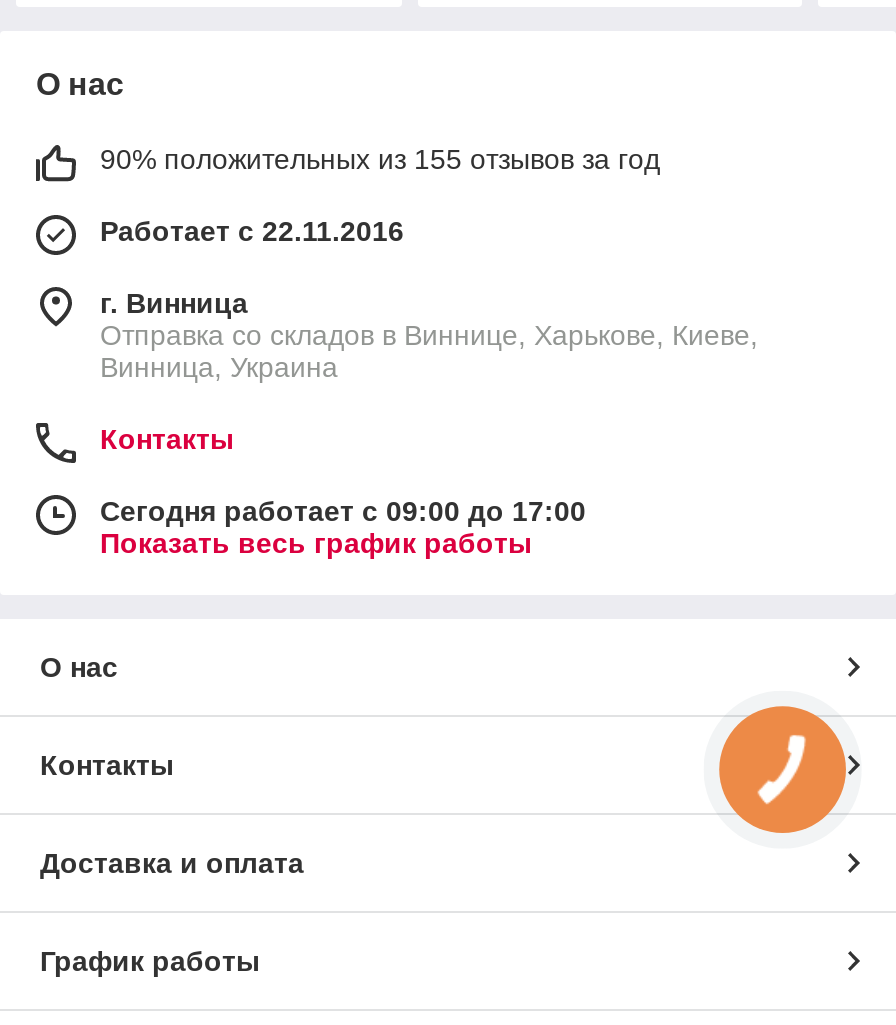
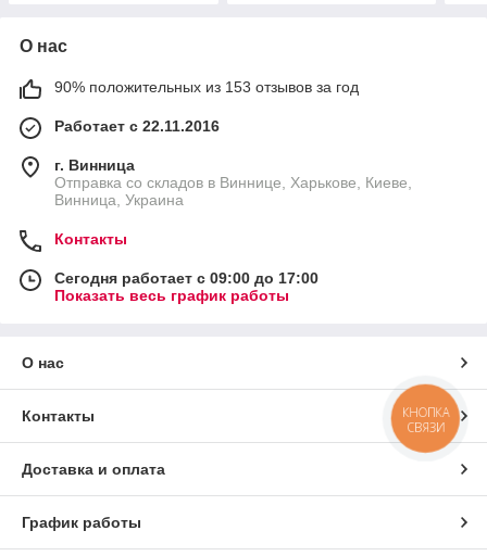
[100,143,660,175] 90% положительных из 155 отзывов за год -> [54,78,359,95] 90% положительных из 153 отзывов за год
none -> [402,404,449,435] КНОПКА | СВЯЗИ

